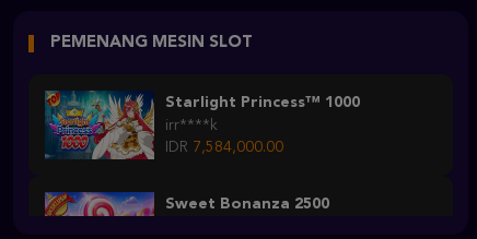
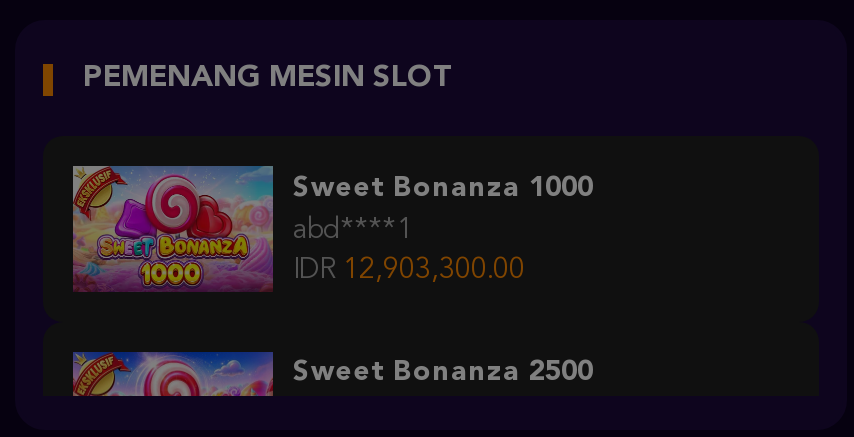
[44,91,360,160] [image] | Starlight Princess™ 1000 -> [71,163,593,293] [image] | Sweet Bonanza 1000
[165,118,283,155] irr****k | IDR 7,584,000.00 -> [293,215,525,283] abd****1 | IDR 12,903,300.00

